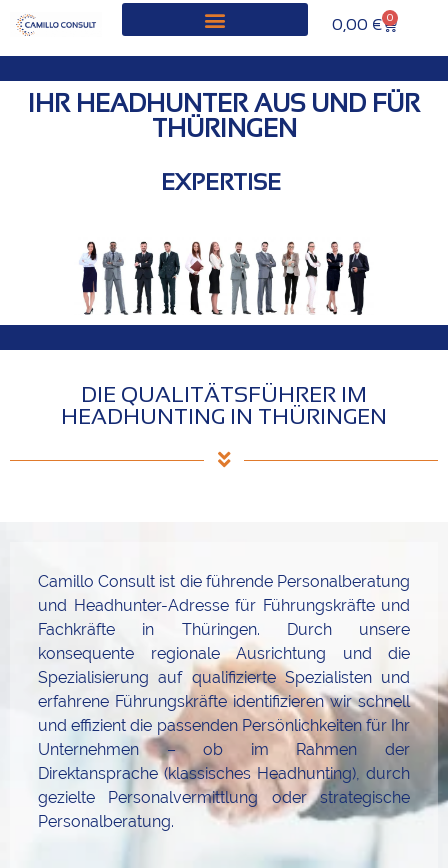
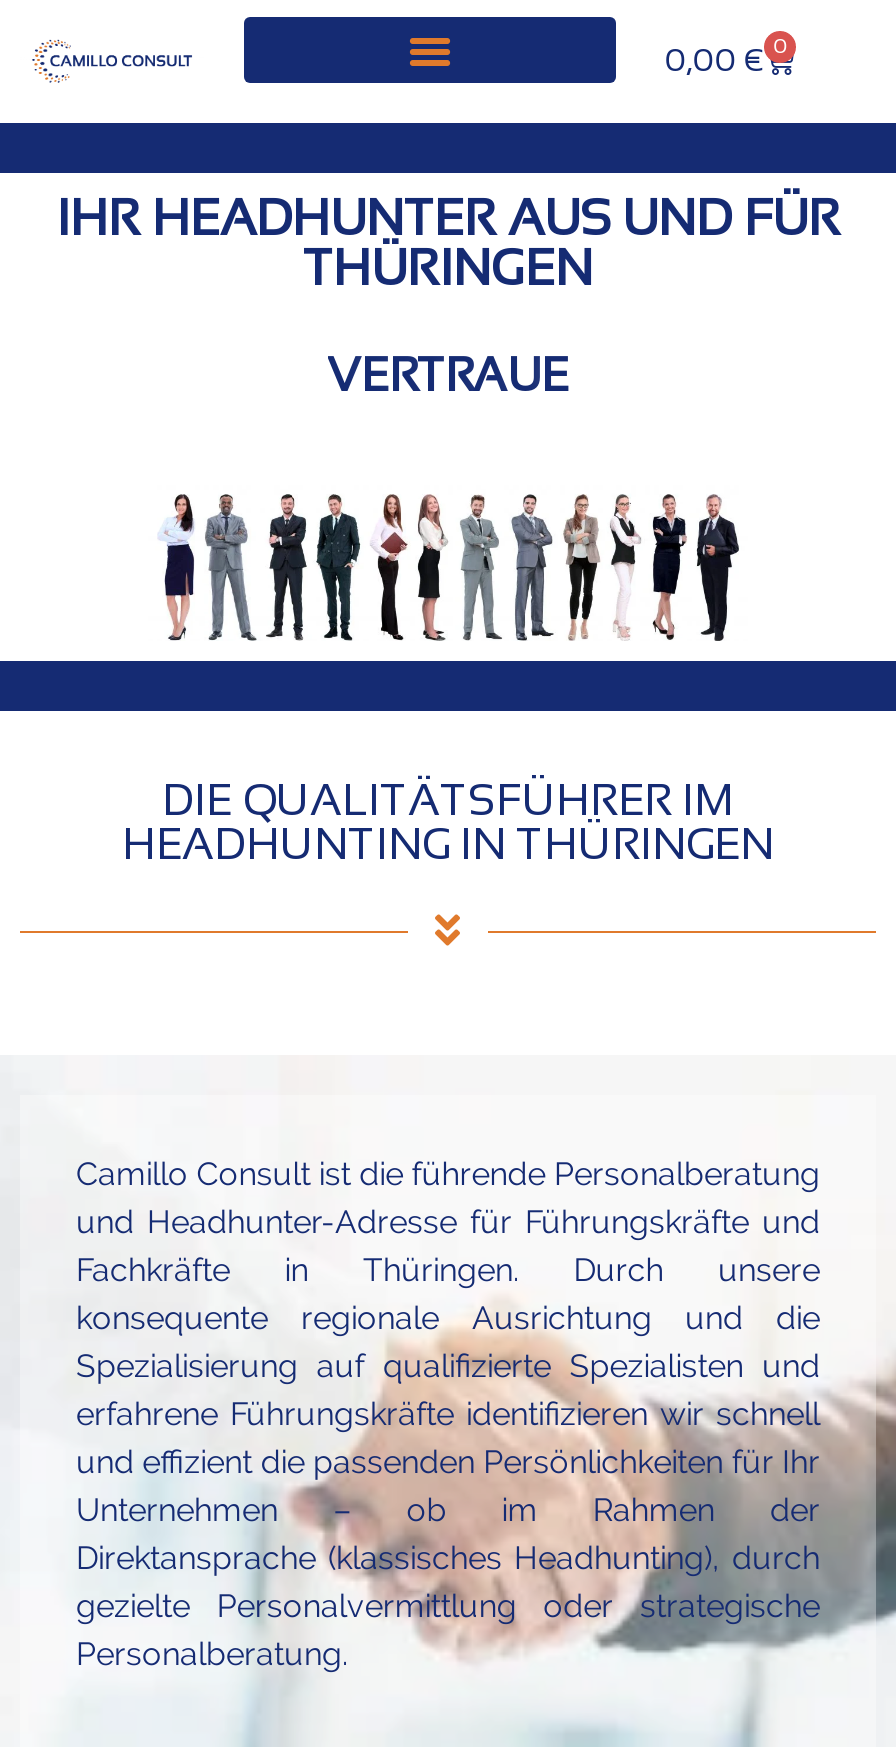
[161,169,281,195] EXPERTISE -> [309,349,587,401] VERTRAUEN

